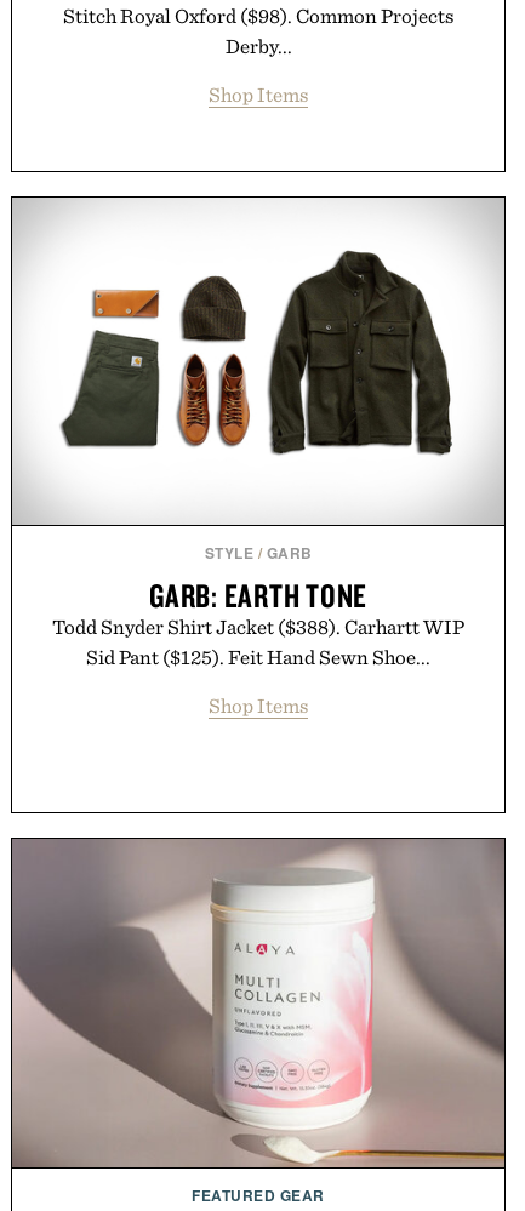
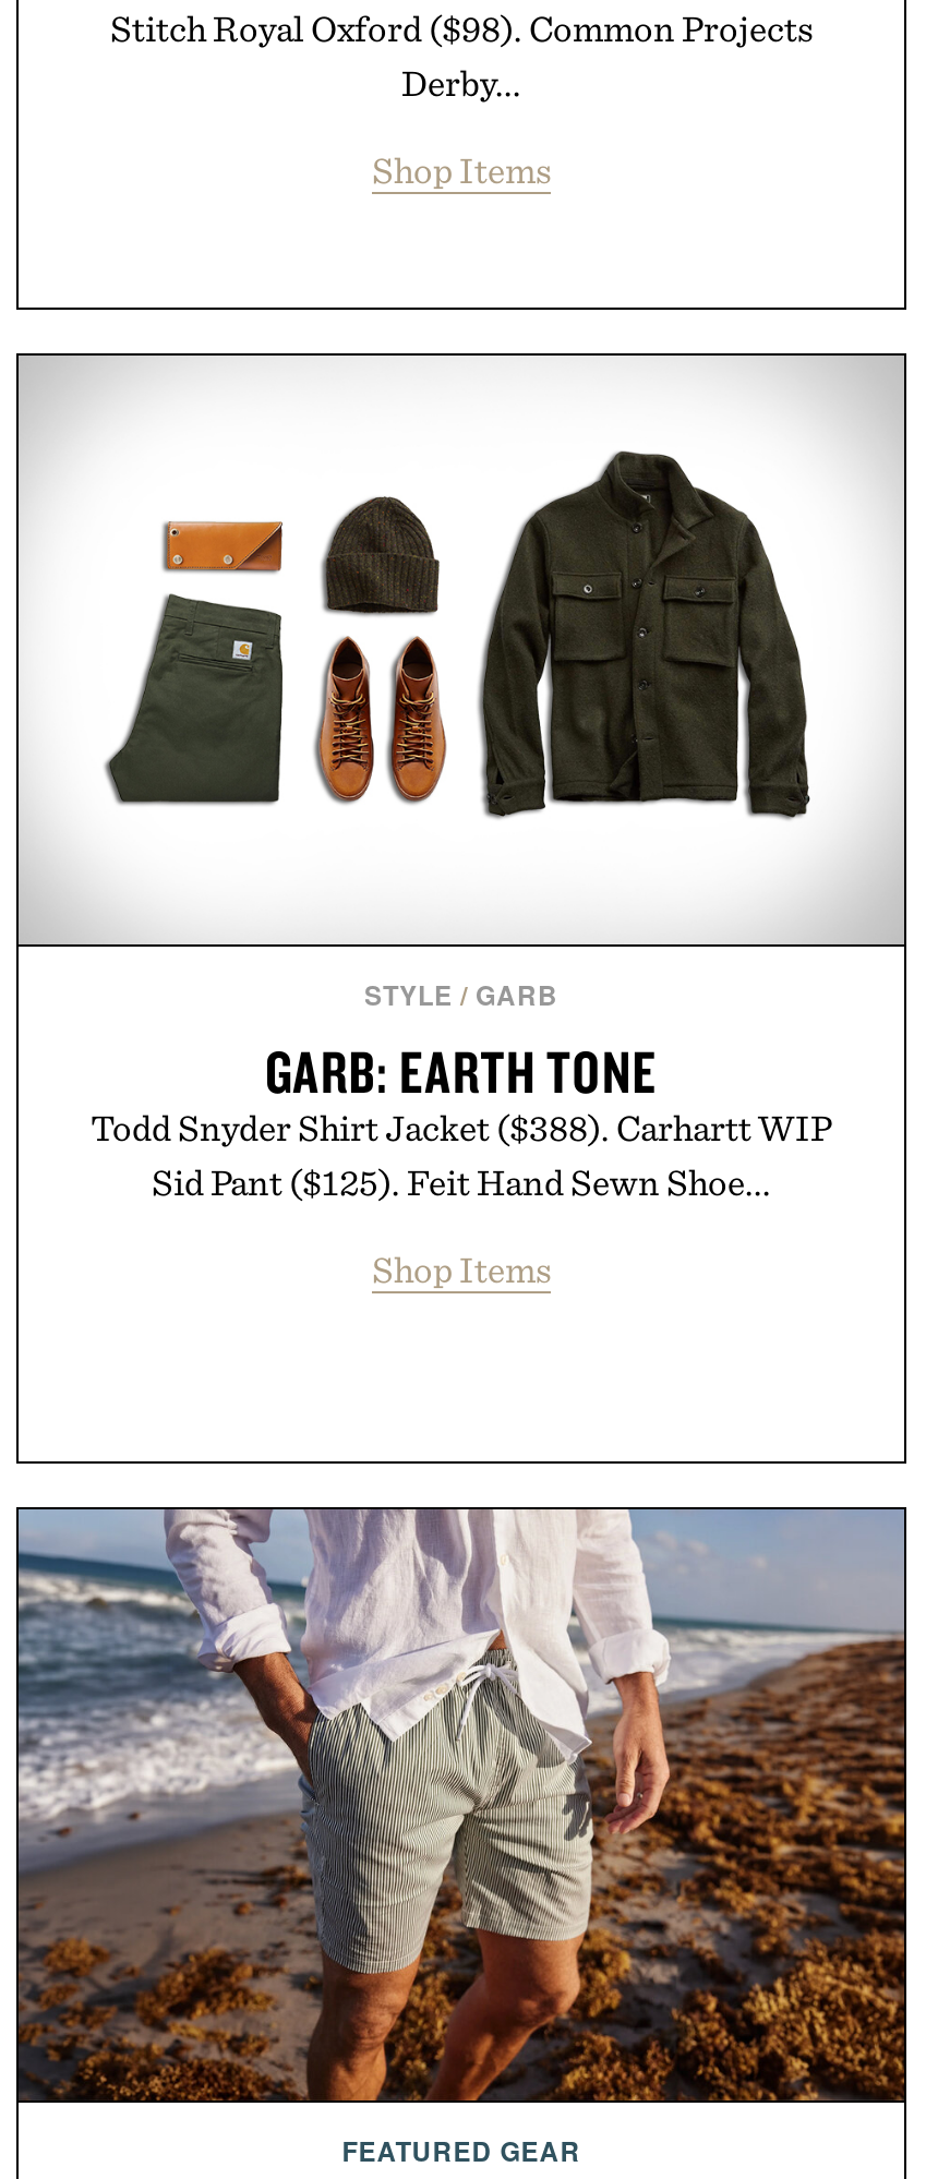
[11,838,506,1169] [image] -> [16,1507,906,2103] [image]

